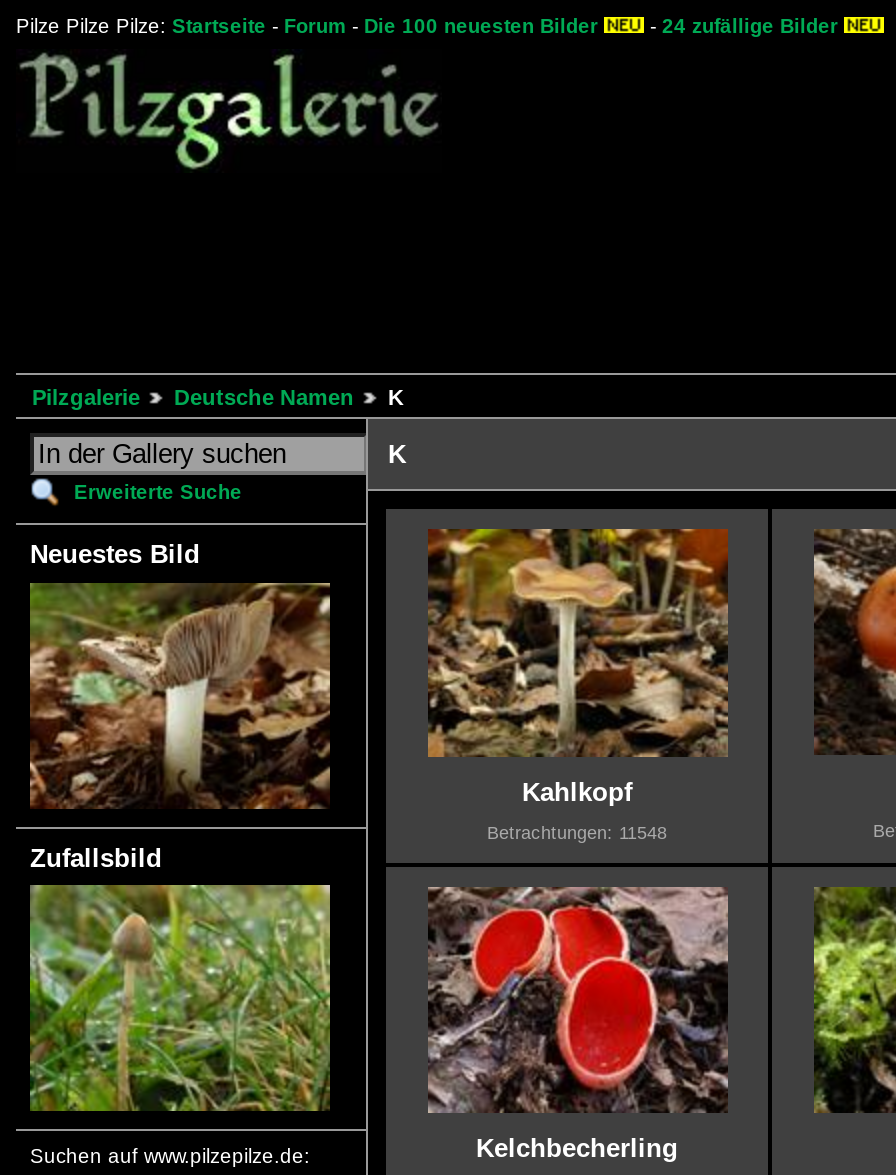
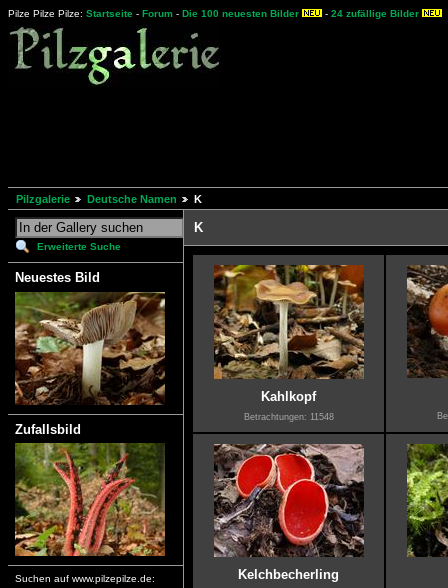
[28,883,332,1113] [image] -> [14,442,166,557] [image]

